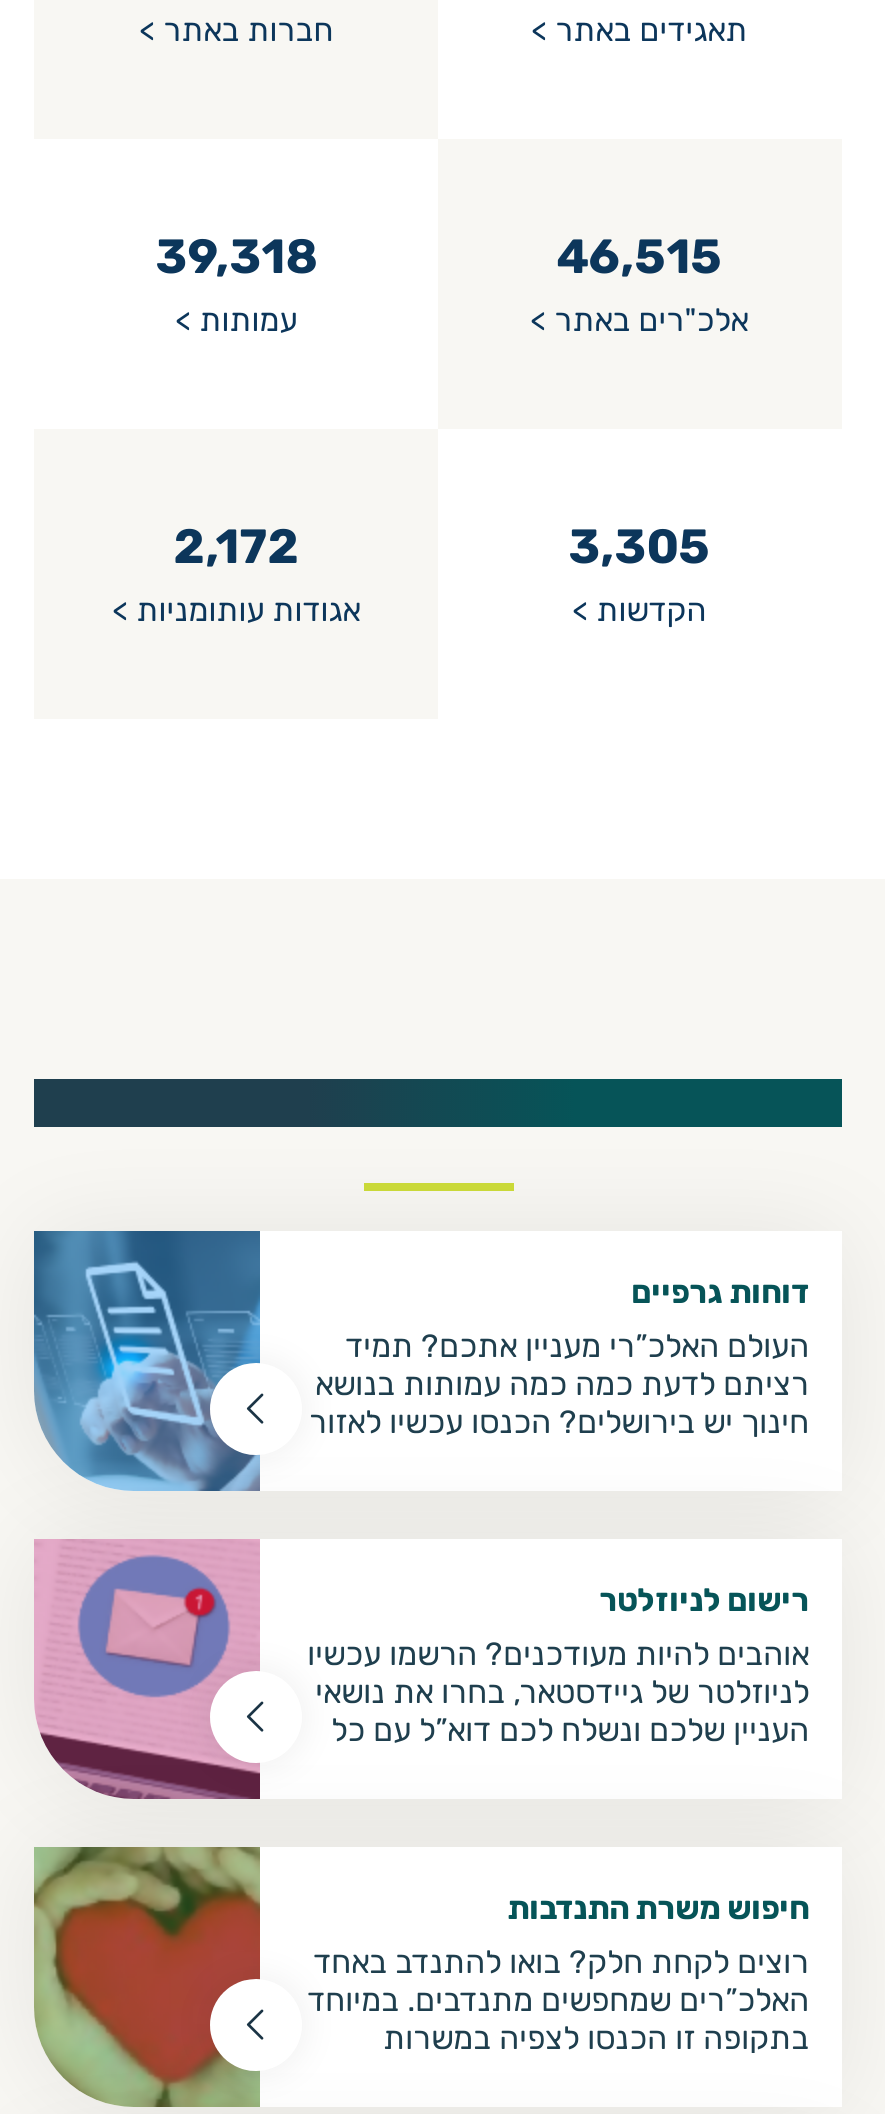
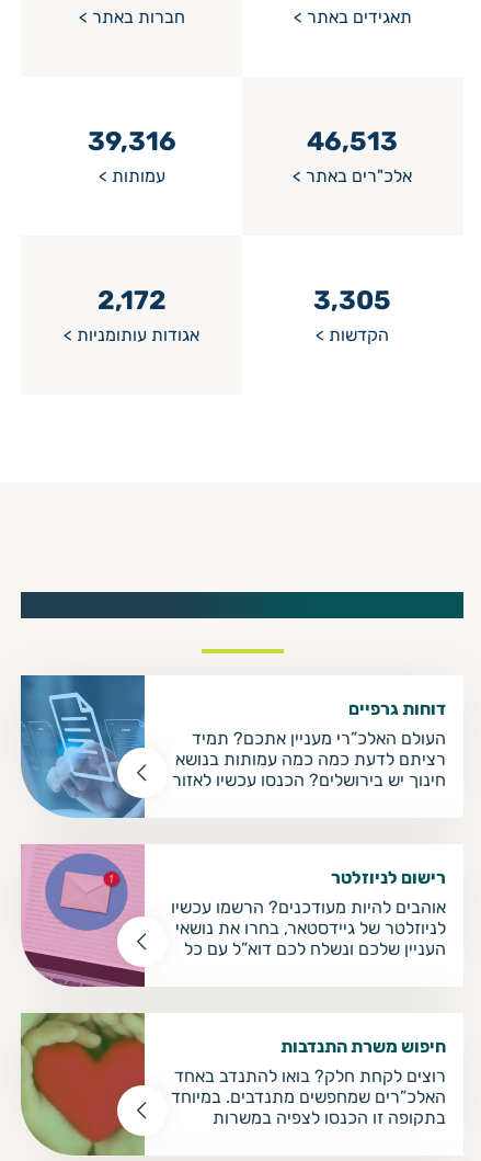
[155,229,317,285] 39,318 -> [87,126,176,157] 39,316
[557,229,723,285] 46,515 -> [307,126,398,157] 46,513

